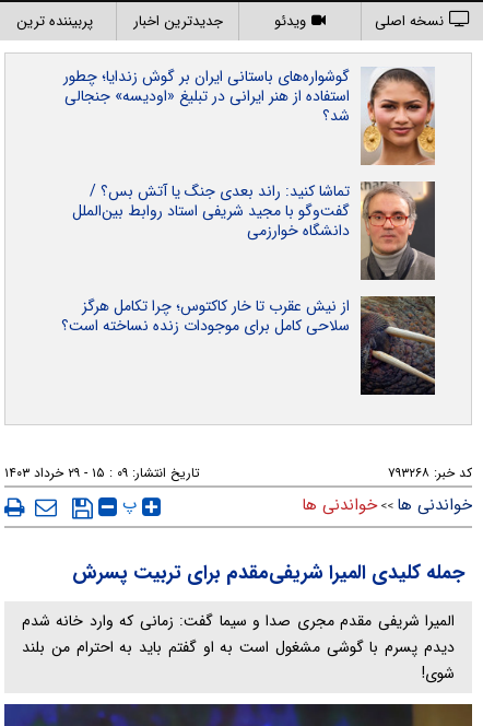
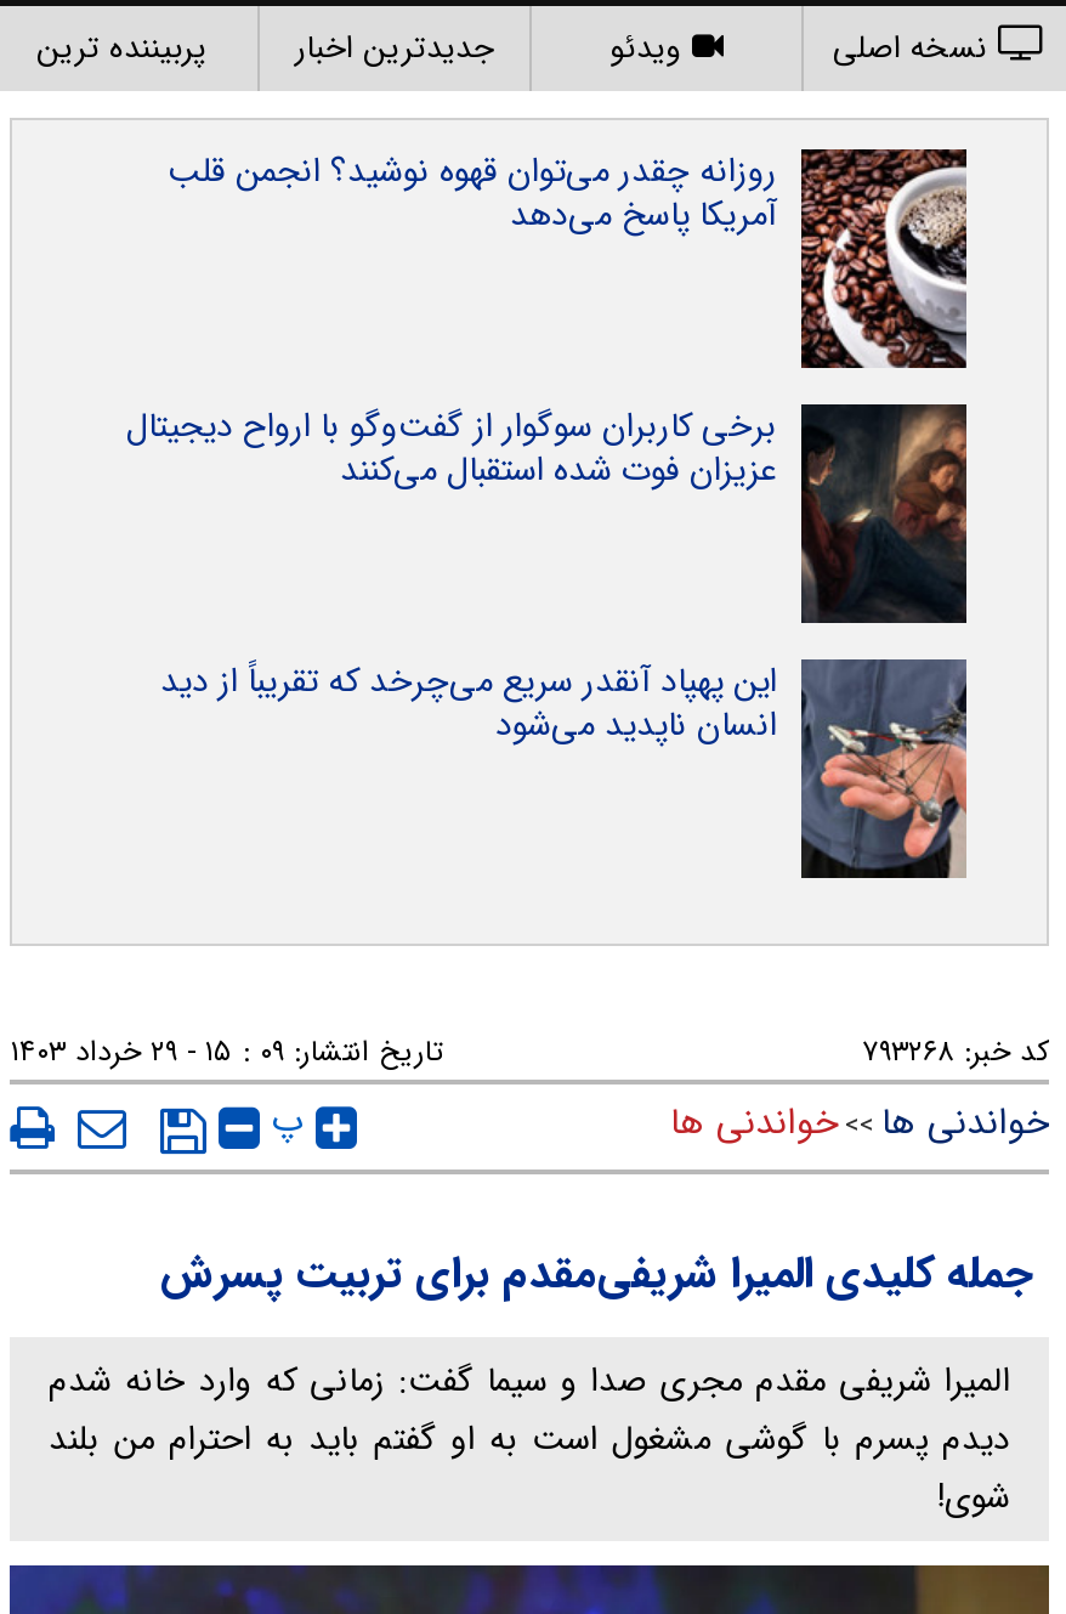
[63,65,436,166] [image] | گوشواره‌های باستانی ایران بر گوش زندایا؛ چطور | استفاده از هنر ایرانی در تبلیغ «اودیسه» جنجالی | شد؟ -> [168,145,969,370] [image] | روزانه چقدر می‌توان قهوه نوشید؟ انجمن قلب | آمریکا پاسخ می‌دهد
[72,179,436,280] [image] | تماشا کنید: راند بعدی جنگ یا آتش بس؟ / | گفت‌و‌گو با مجید شریفی استاد روابط بین‌الملل | دانشگاه خوارزمی -> [126,400,969,621] [image] | برخی کاربران سوگوار از گفت‌وگو با ارواح دیجیتال | عزیزان فوت شده استقبال می‌کنند
[61,294,436,396] [image] | از نیش عقرب تا خار کاکتوس؛ چرا تکامل هرگز | سلاحی کامل برای موجودات زنده نساخته است؟ -> [160,655,969,878] [image] | این پهپاد آنقدر سریع می‌چرخد که تقریباً از دید | انسان ناپدید می‌شود

